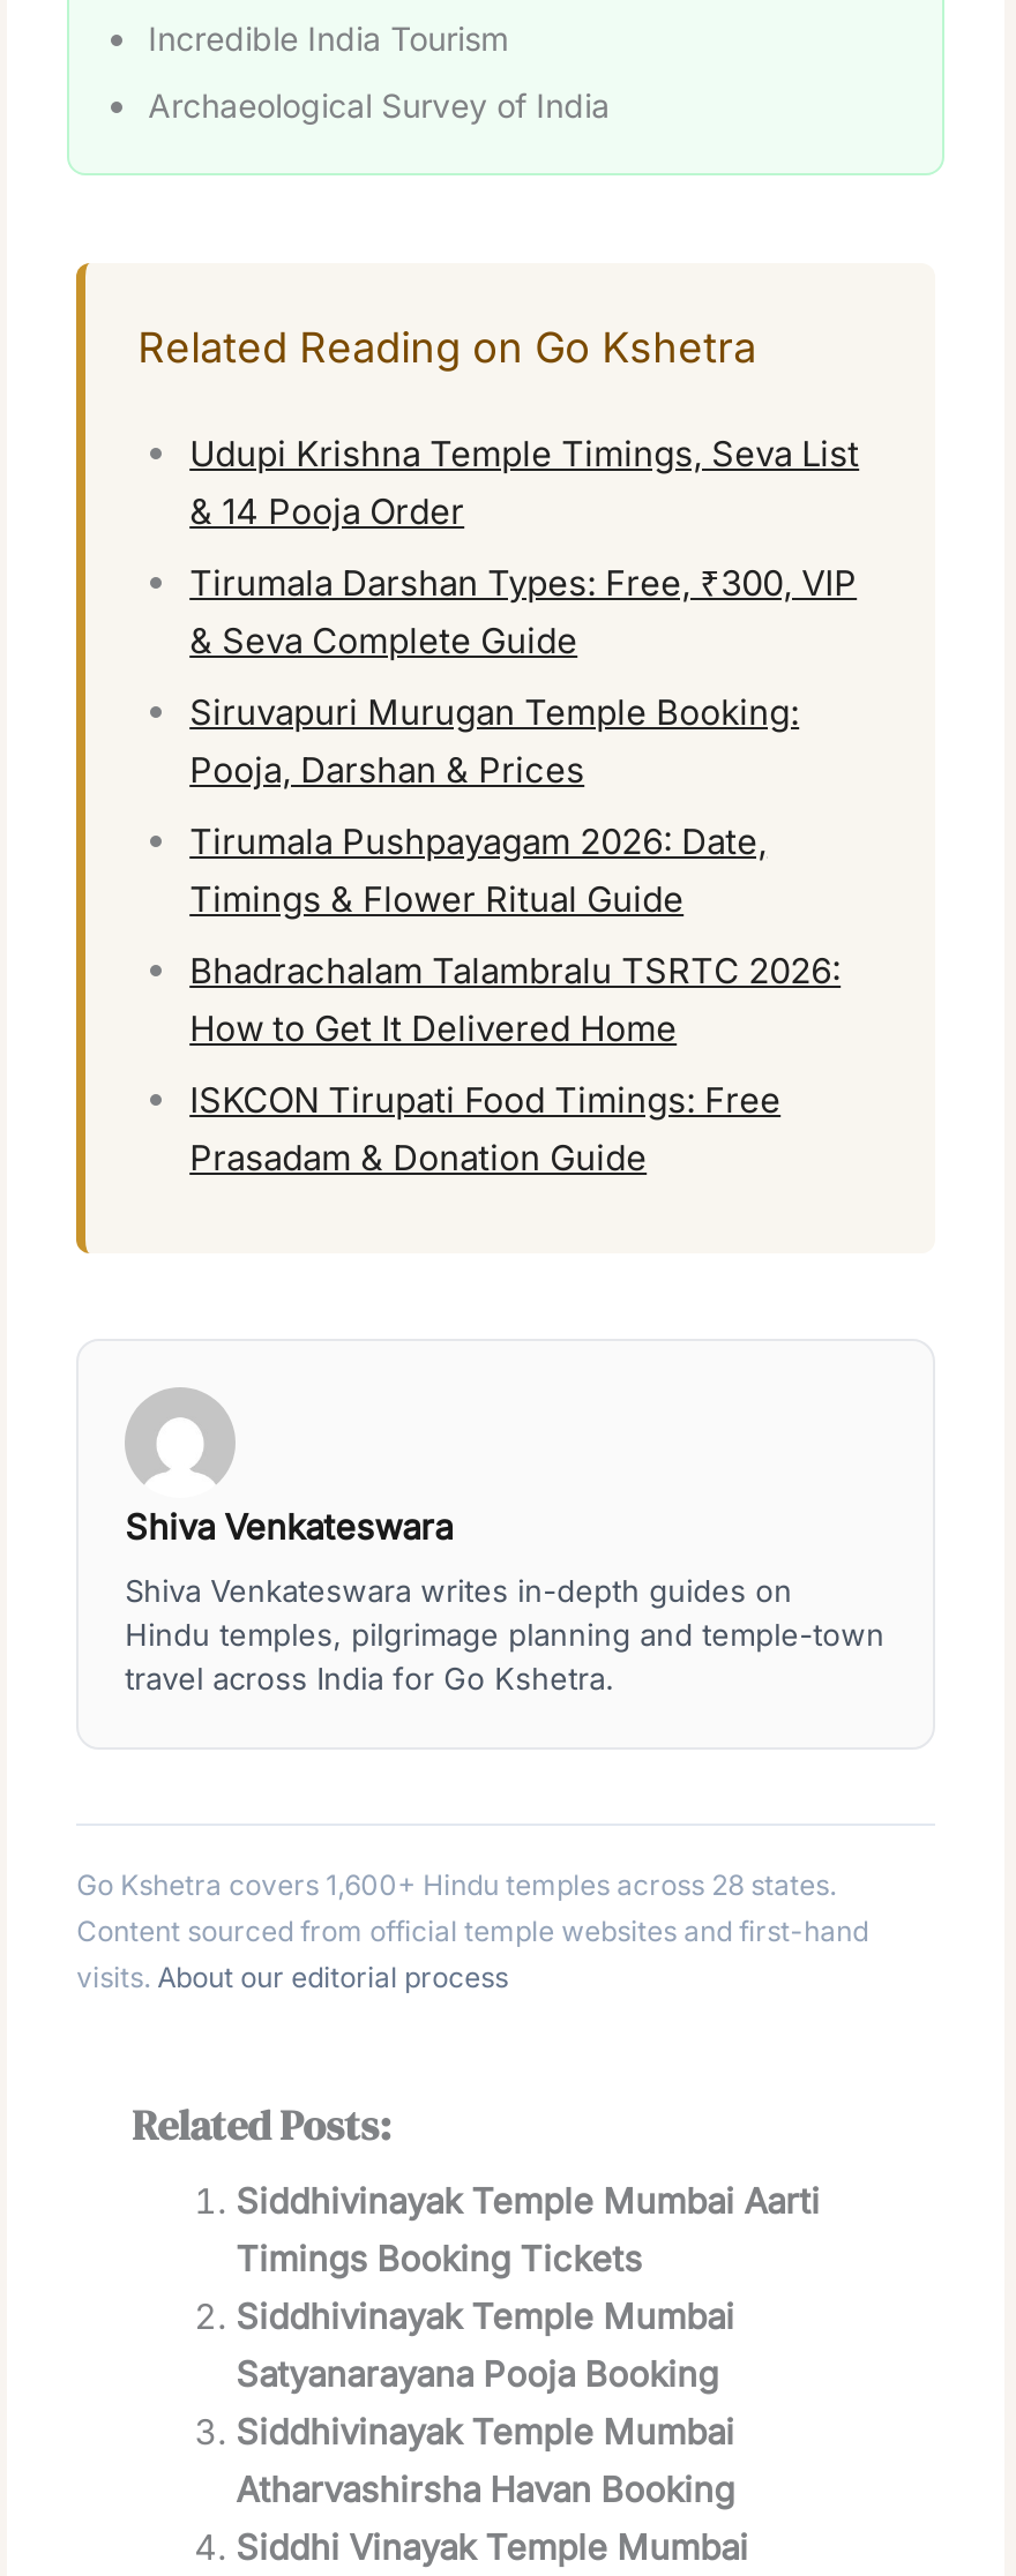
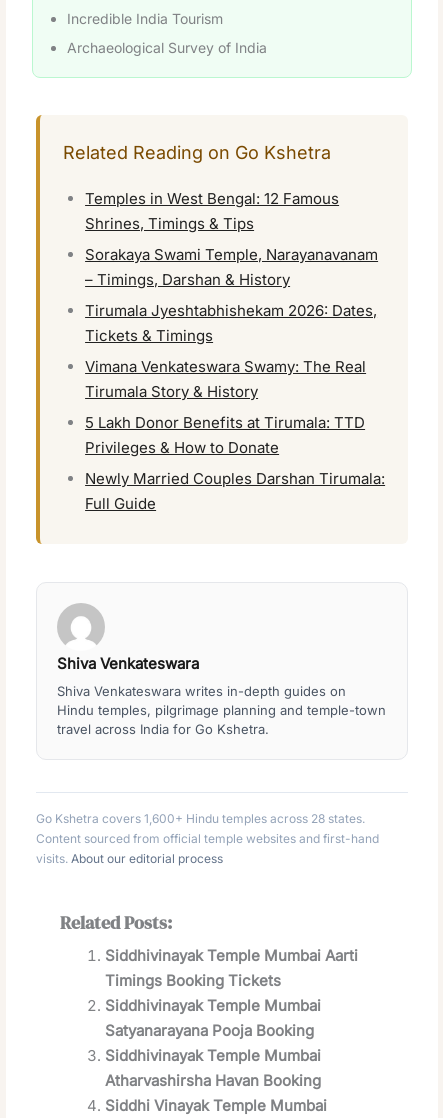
[190,431,859,533] Udupi Krishna Temple Timings, Seva List | & 14 Pooja Order -> [85,189,339,233] Temples in West Bengal: 12 Famous | Shrines, Timings & Tips
[190,561,857,662] Tirumala Darshan Types: Free, ₹300, VIP | & Seva Complete Guide -> [85,245,378,289] Sorakaya Swami Temple, Narayanavanam | – Timings, Darshan & History
[190,690,799,791] Siruvapuri Murugan Temple Booking: | Pooja, Darshan & Prices -> [85,301,377,345] Tirumala Jyeshtabhishekam 2026: Dates, | Tickets & Timings
[190,819,767,921] Tirumala Pushpayagam 2026: Date, | Timings & Flower Ritual Guide -> [85,357,366,401] Vimana Venkateswara Swamy: The Real | Tirumala Story & History
[190,948,841,1050] Bhadrachalam Talambralu TSRTC 2026: | How to Get It Delivered Home -> [85,413,365,457] 5 Lakh Donor Benefits at Tirumala: TTD | Privileges & How to Donate
[190,1078,781,1179] ISKCON Tirupati Food Timings: Free | Prasadam & Donation Guide -> [85,469,385,513] Newly Married Couples Darshan Tirumala: | Full Guide

